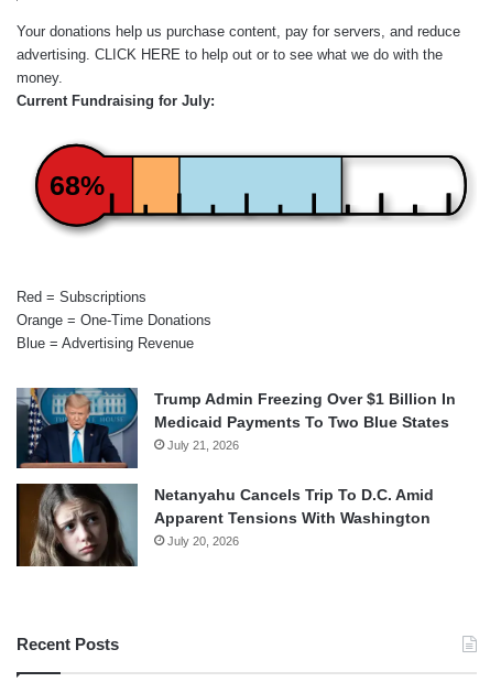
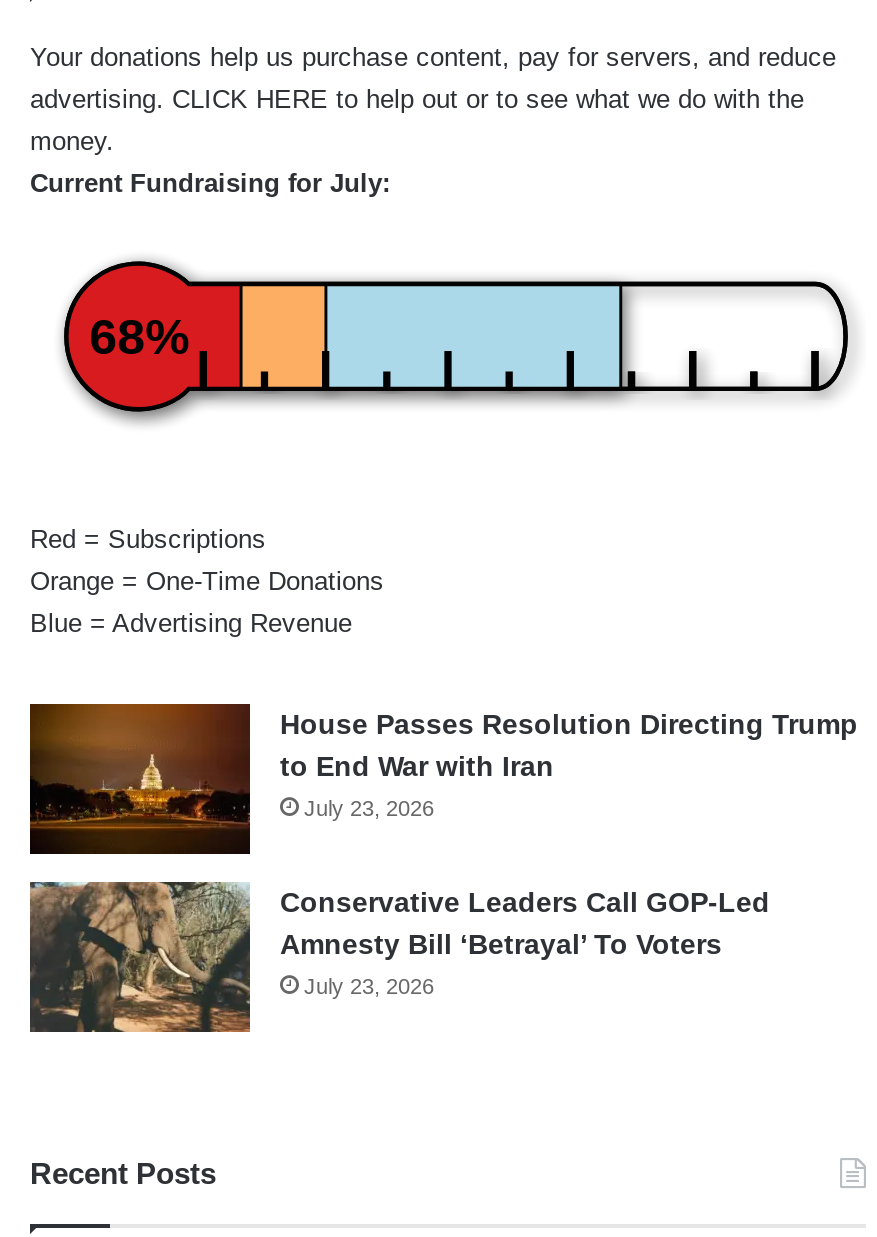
[15,387,456,469] [image] | Trump Admin Freezing Over $1 Billion In | Medicaid Payments To Two Blue States | July 21, 2026 -> [28,702,858,856] [image] | House Passes Resolution Directing Trump | to End War with Iran | July 23, 2026
[15,483,434,567] [image] | Netanyahu Cancels Trip To D.C. Amid | Apparent Tensions With Washington | July 20, 2026 -> [28,880,770,1034] [image] | Conservative Leaders Call GOP-Led | Amnesty Bill ‘Betrayal’ To Voters | July 23, 2026

